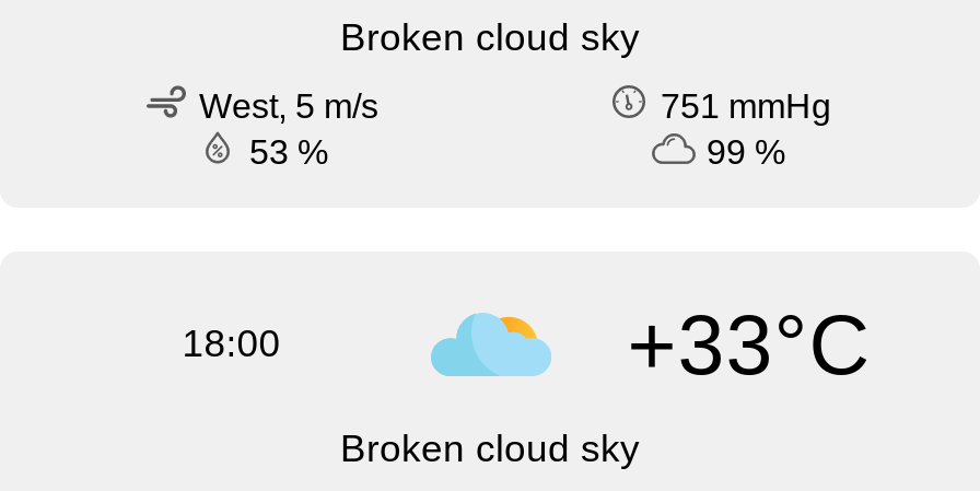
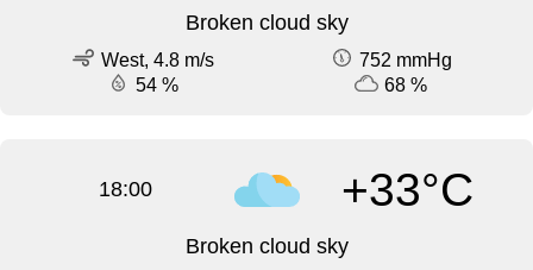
[199,88,378,125] West, 5 m/s -> [101,50,214,71] West, 4.8 m/s
[661,88,831,125] 751 mmHg -> [359,50,452,71] 752 mmHg
[249,134,328,171] 53 % -> [136,75,178,96] 54 %
[707,134,785,171] 99 % -> [384,75,427,96] 68 %

